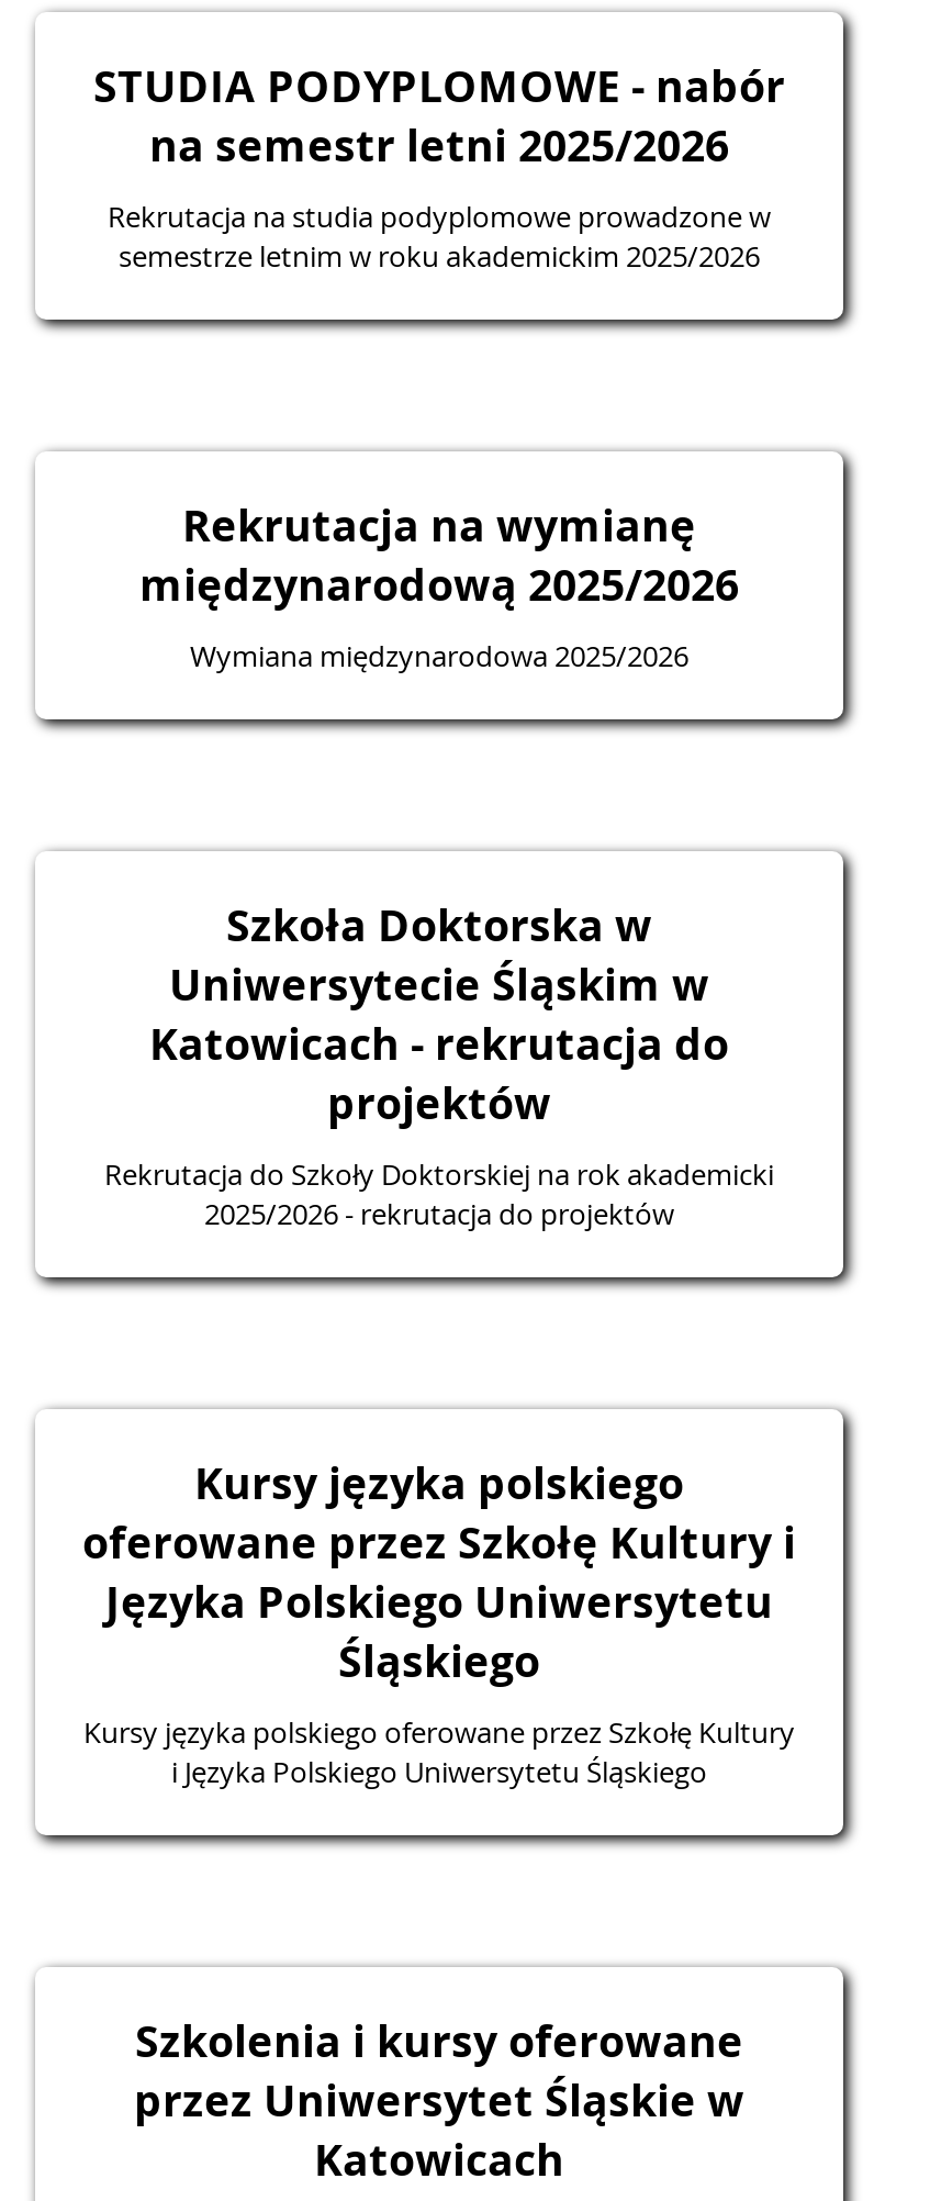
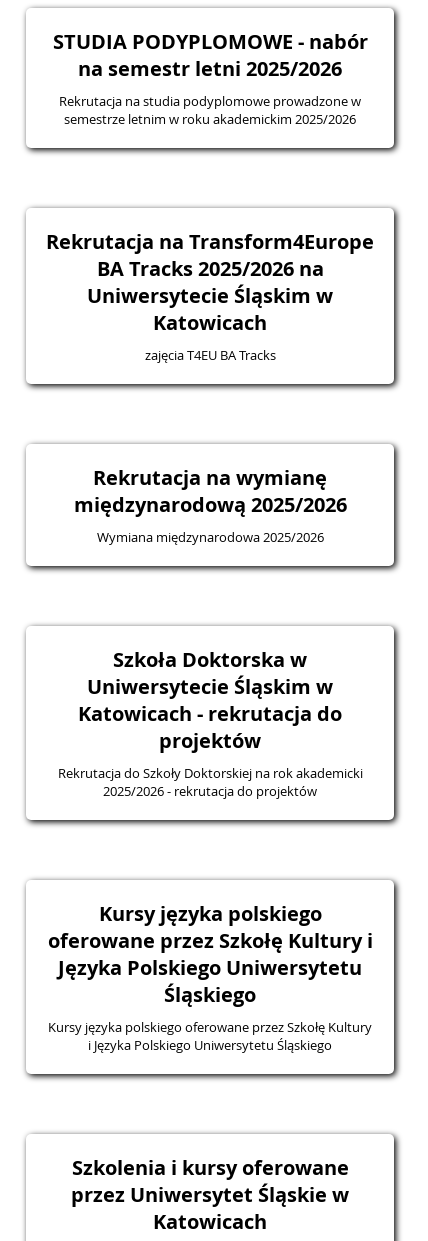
none -> [46,228,374,364] Rekrutacja na Transform4Europe | BA Tracks 2025/2026 na | Uniwersytecie Śląskim w | Katowicach | zajęcia T4EU BA Tracks

